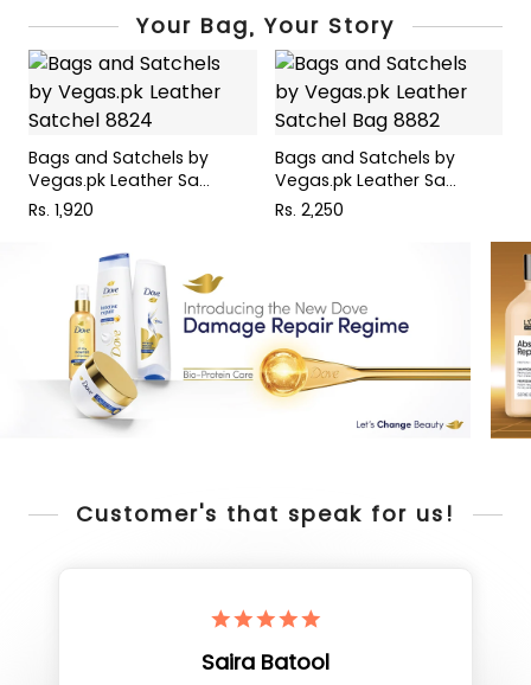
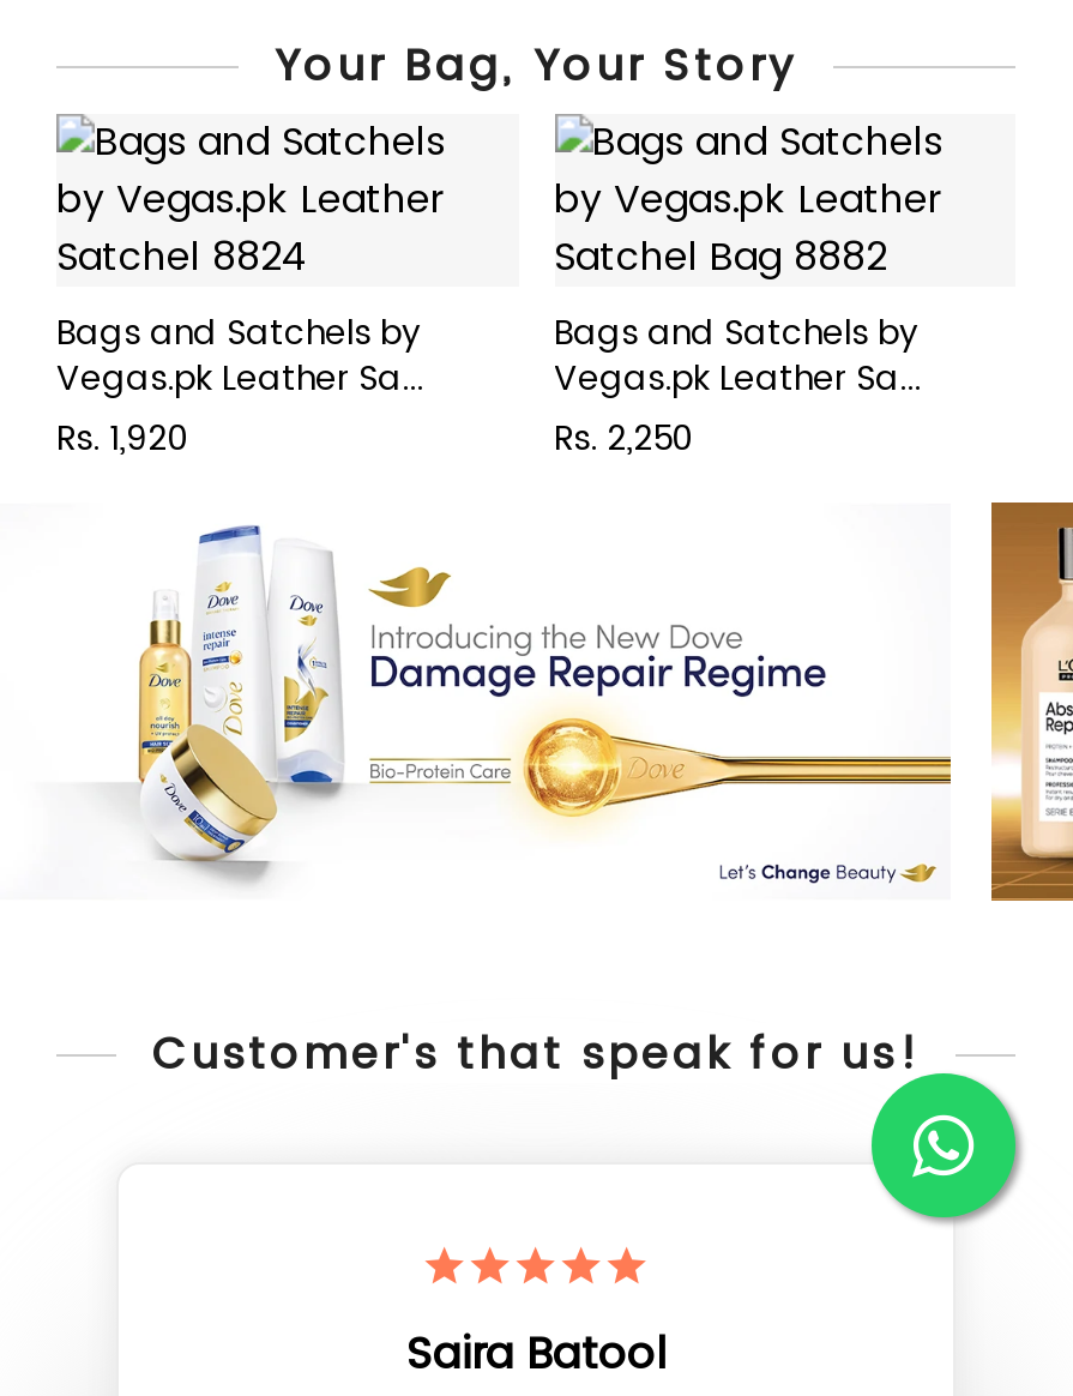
none -> [869,1071,1023,1224] [image]

